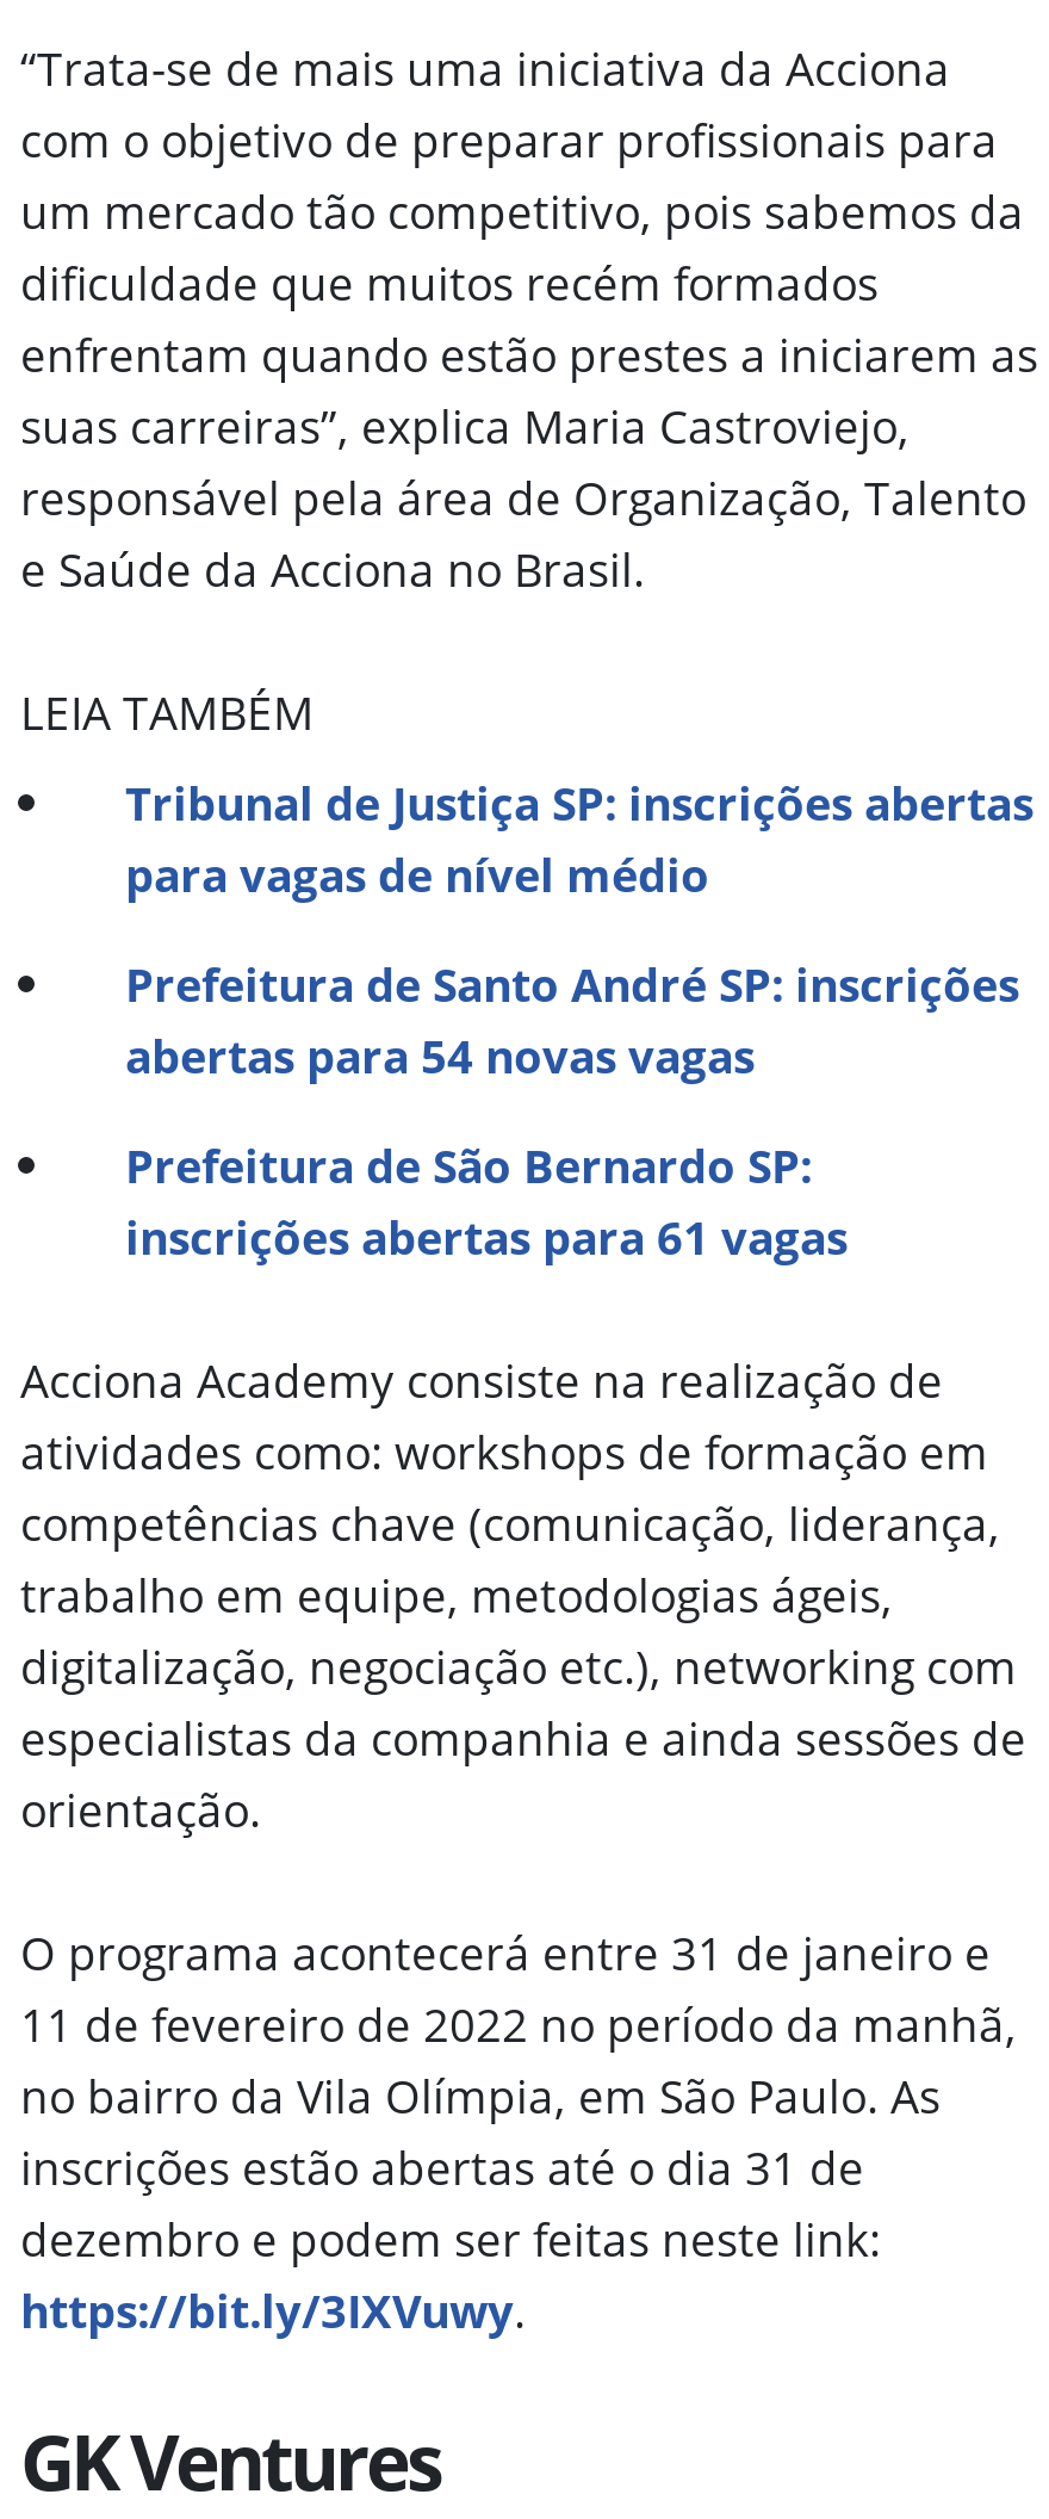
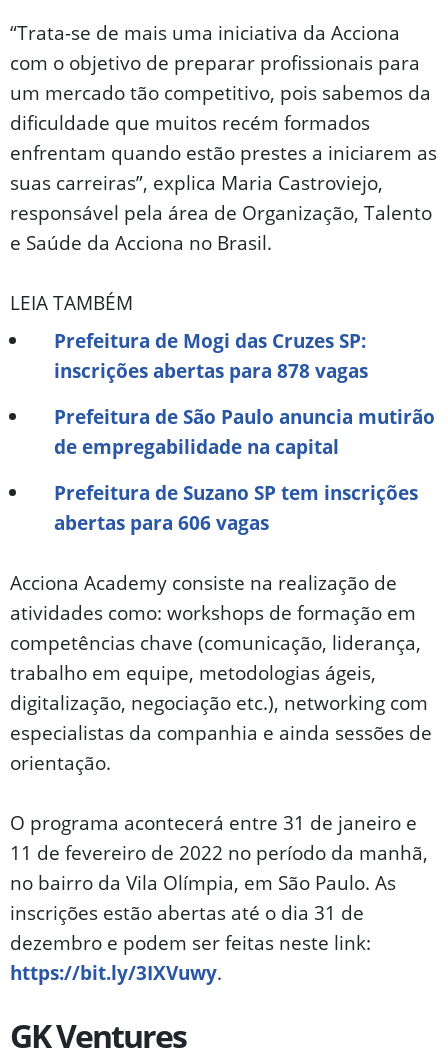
[125,770,1034,906] Tribunal de Justiça SP: inscrições abertas | para vagas de nível médio -> [54,327,368,384] Prefeitura de Mogi das Cruzes SP: | inscrições abertas para 878 vagas
[125,952,1019,1088] Prefeitura de Santo André SP: inscrições | abertas para 54 novas vagas -> [54,403,435,460] Prefeitura de São Paulo anuncia mutirão | de empregabilidade na capital
[125,1133,848,1269] Prefeitura de São Bernardo SP: | inscrições abertas para 61 vagas -> [54,479,418,536] Prefeitura de Suzano SP tem inscrições | abertas para 606 vagas

